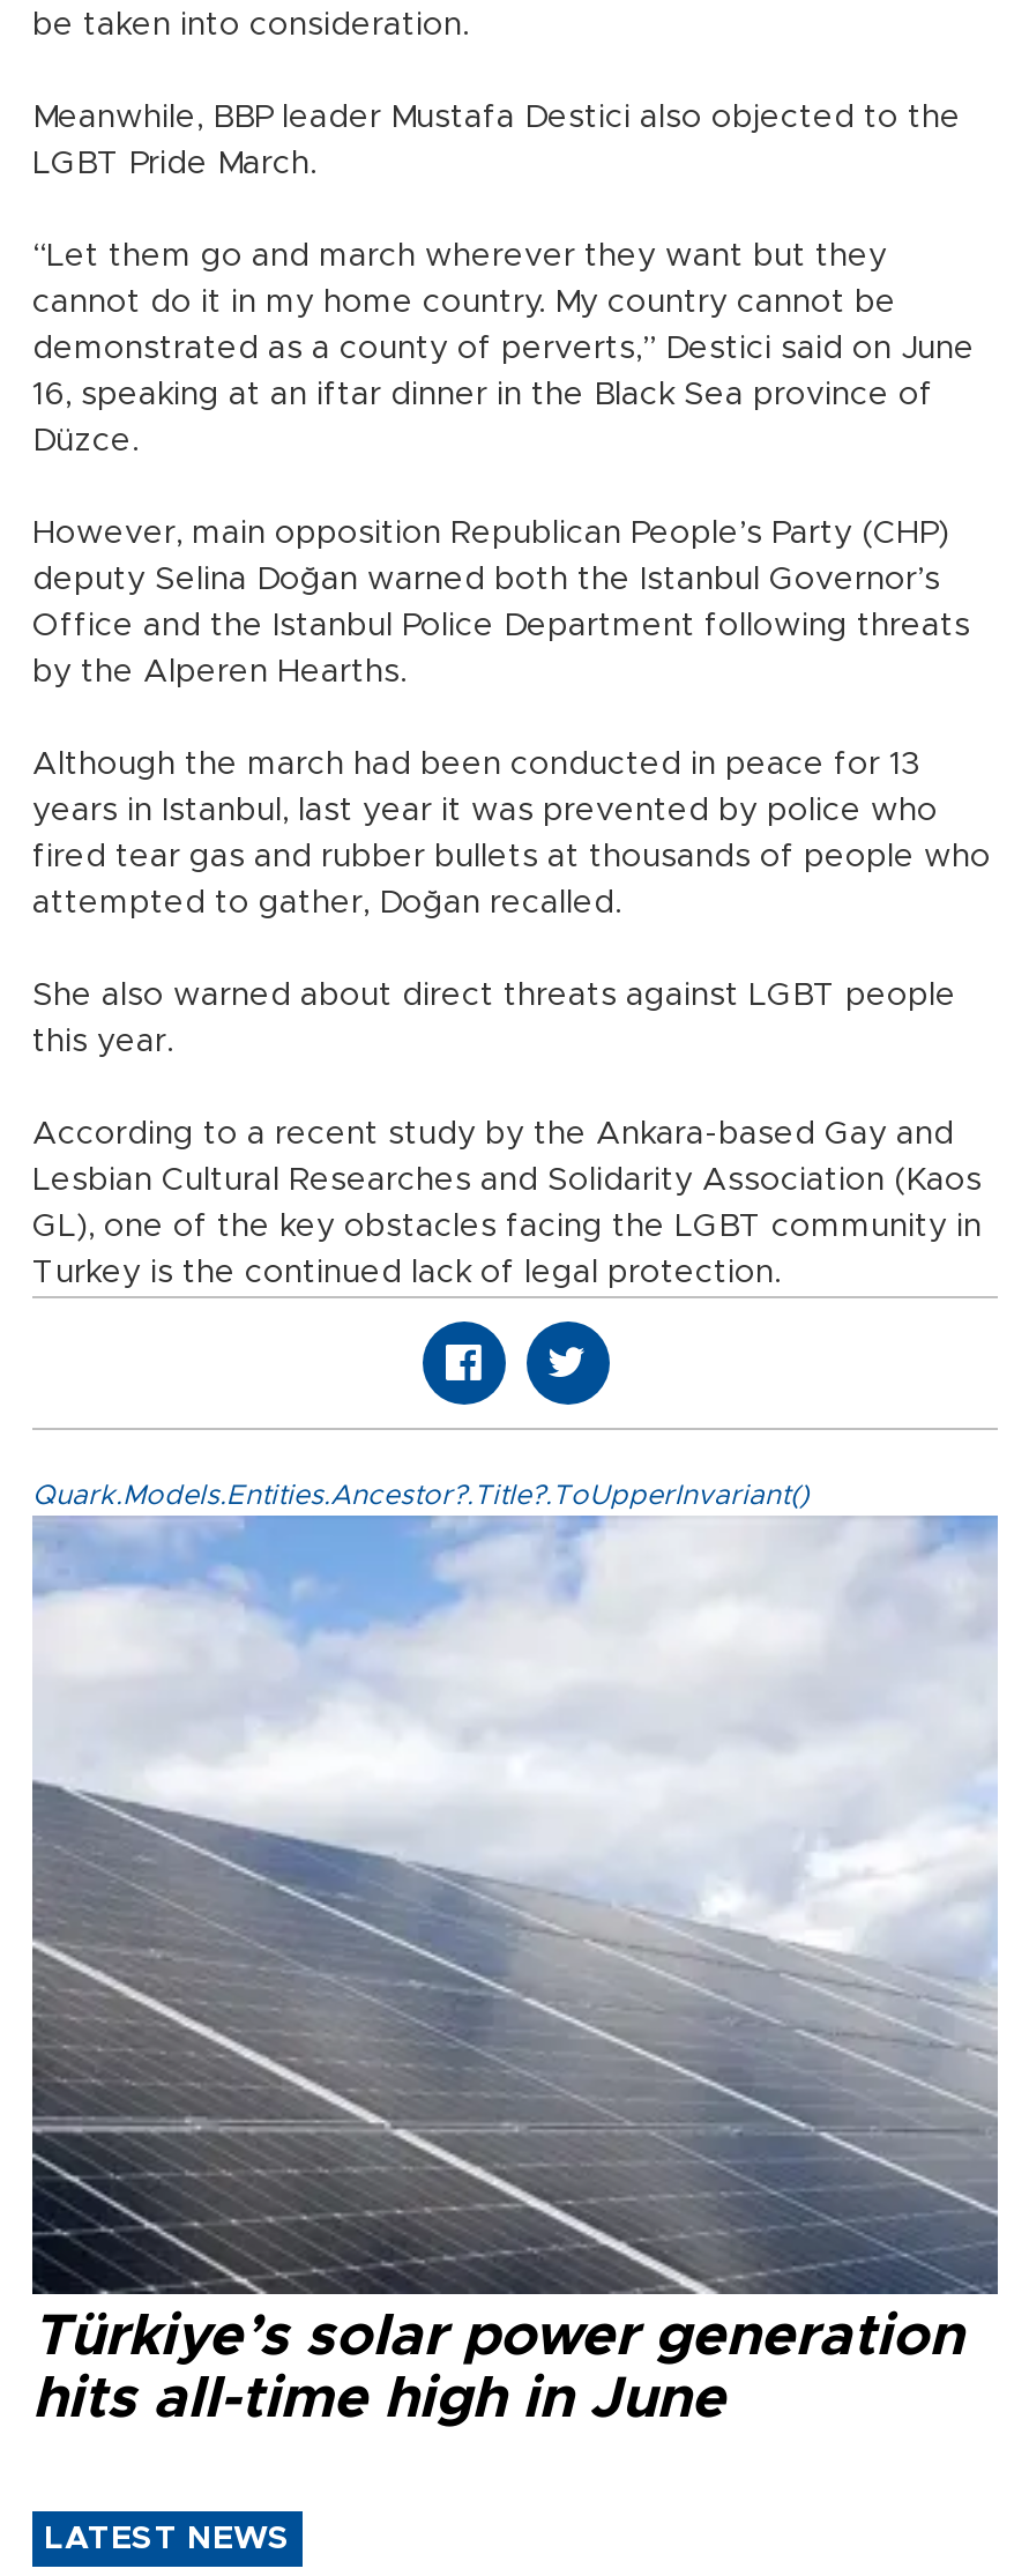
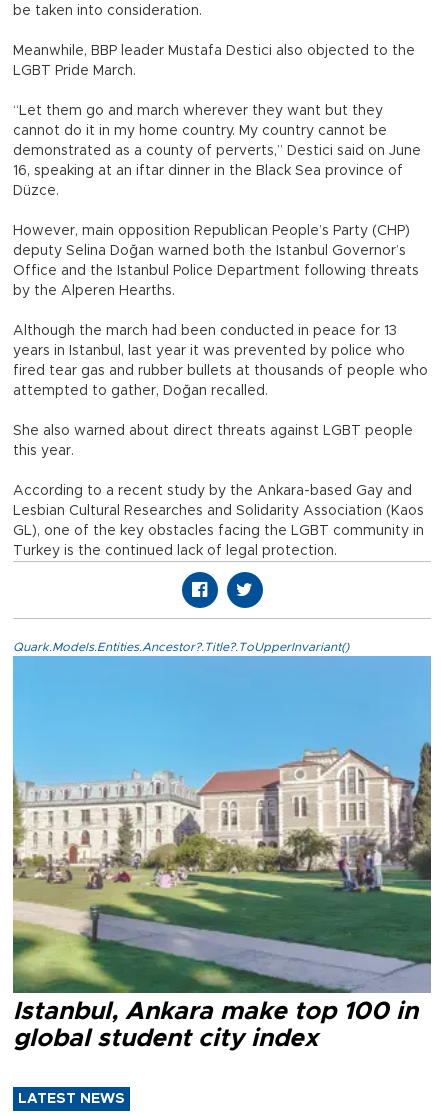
[30,1516,998,2429] [image] | Türkiye’s solar power generation | hits all-time high in June -> [12,656,432,1051] [image] | Istanbul, Ankara make top 100 in | global student city index

